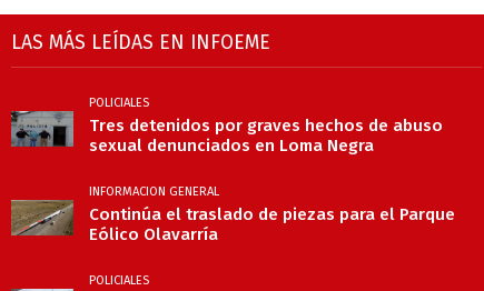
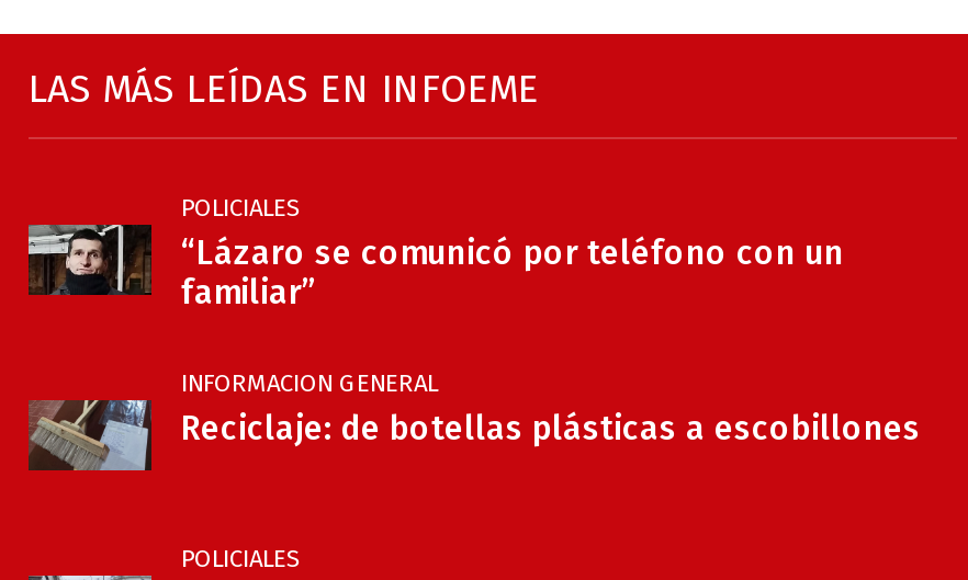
[10,110,442,155] [image] | Tres detenidos por graves hechos de abuso | sexual denunciados en Loma Negra -> [26,223,844,312] [image] | “Lázaro se comunicó por teléfono con un | familiar”
[11,200,455,244] [image] | Continúa el traslado de piezas para el Parque | Eólico Olavarría -> [29,398,921,473] [image] | Reciclaje: de botellas plásticas a escobillones

